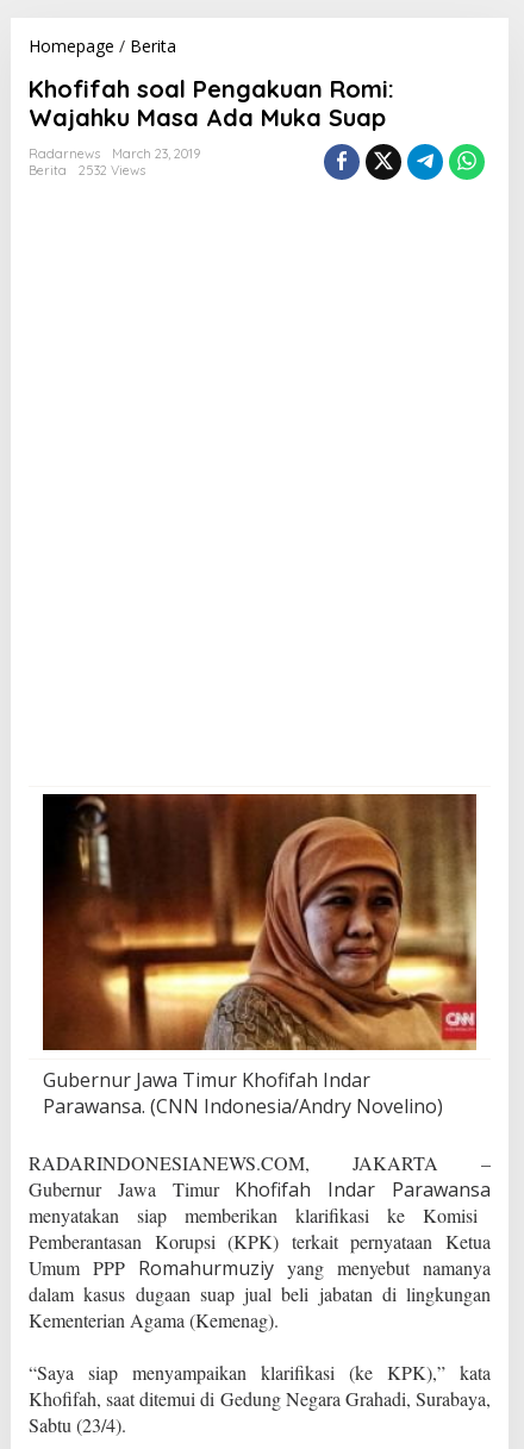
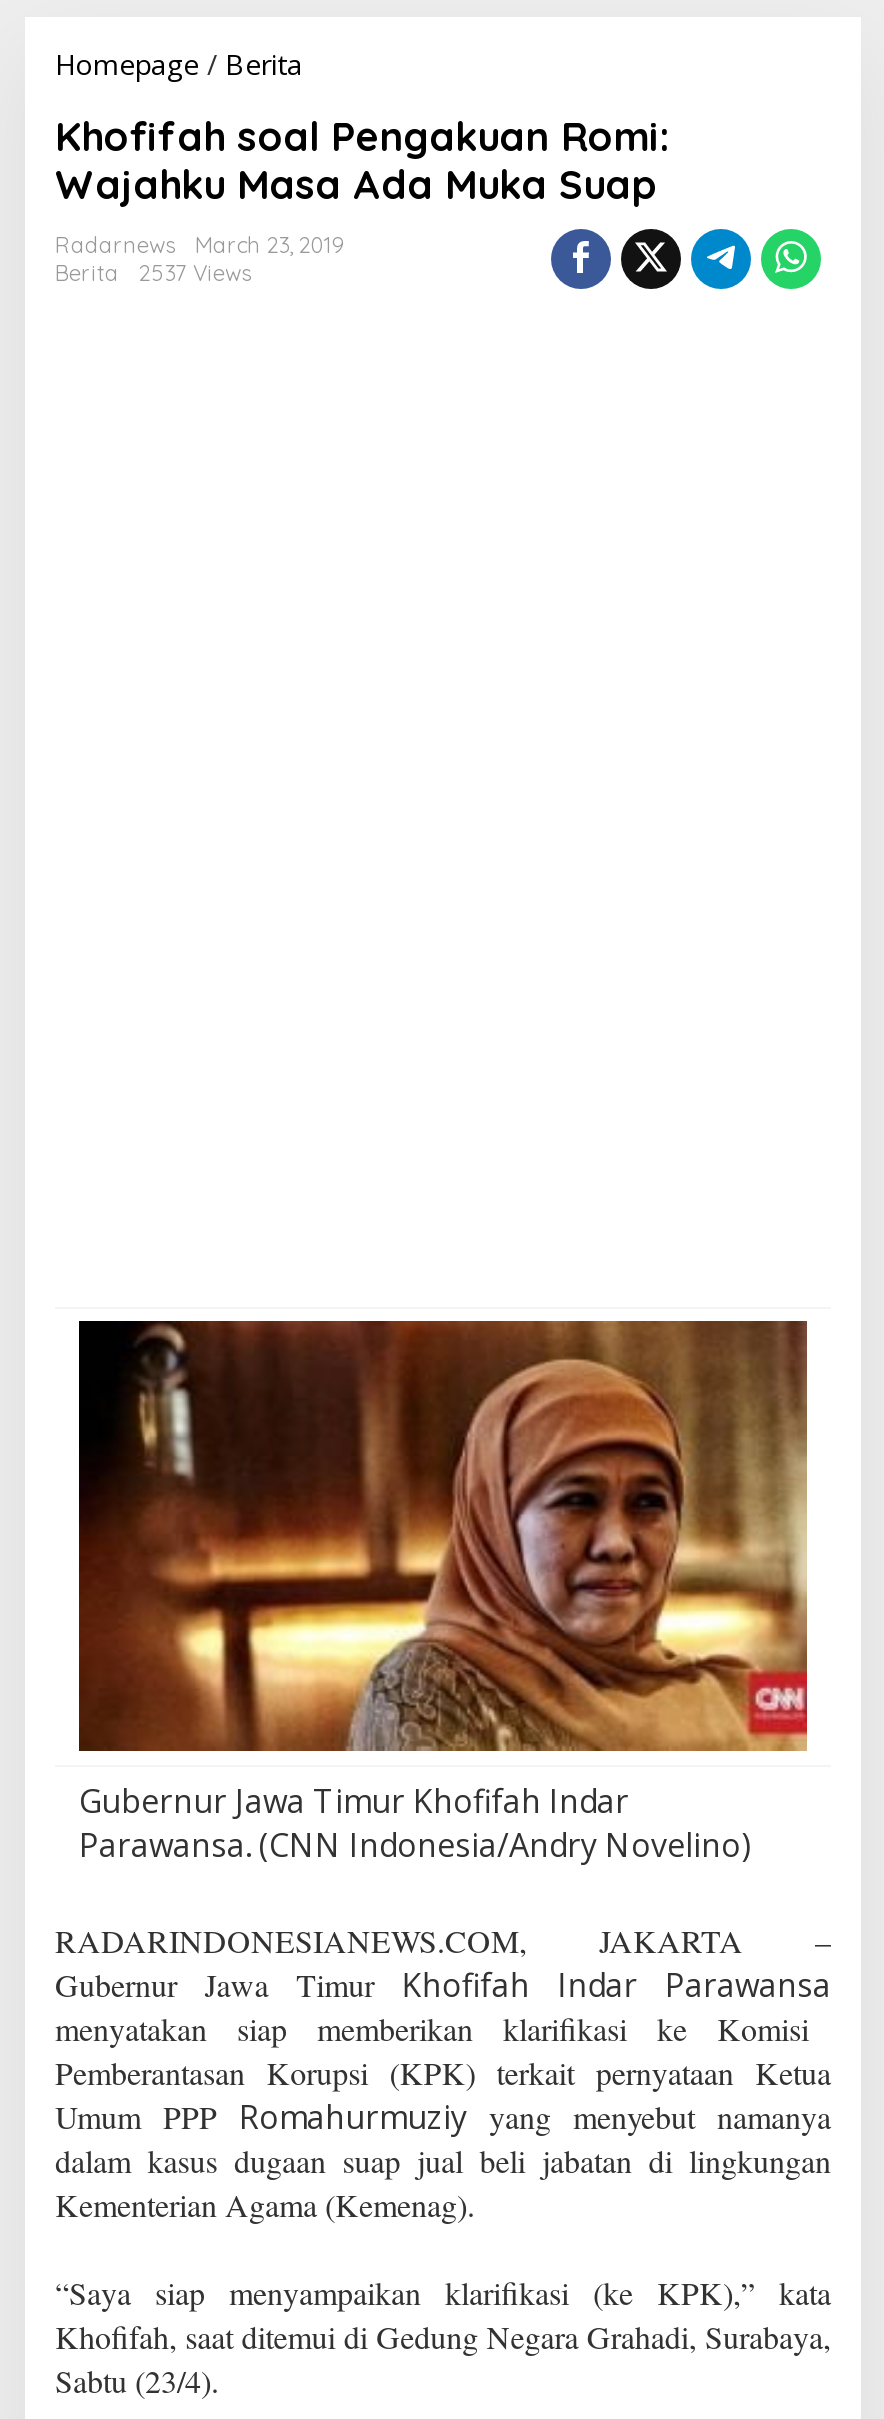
[79,161,145,178] 2532 Views -> [139,258,251,286] 2537 Views

